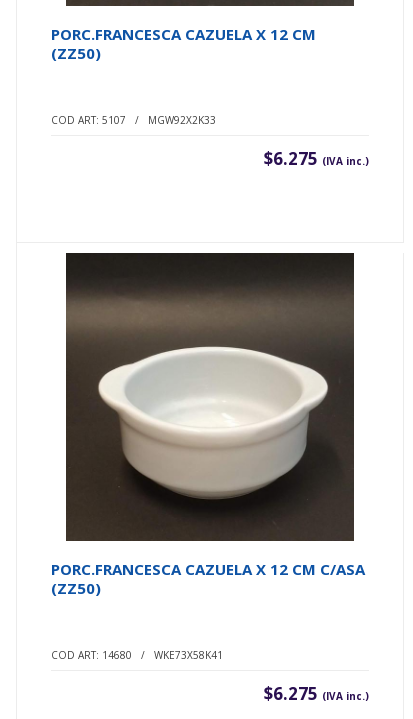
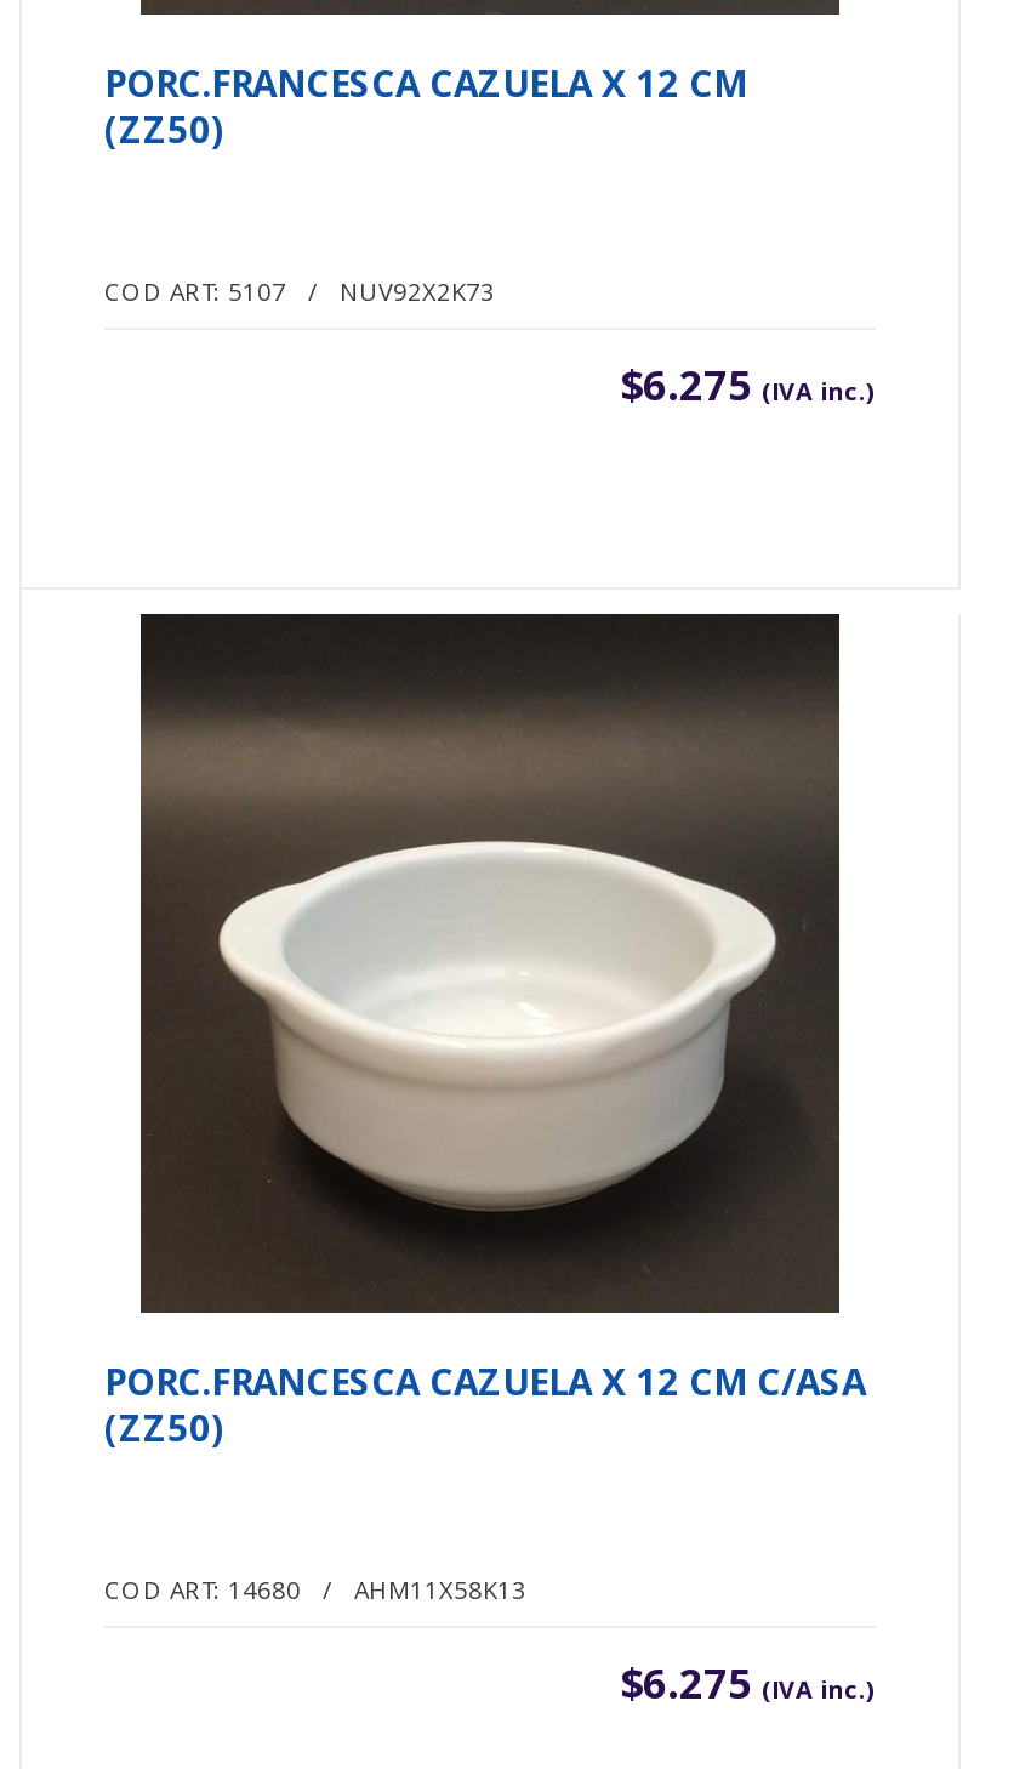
[51,113,216,127] COD ART: 5107 / MGW92X2K33 -> [104,273,495,307] COD ART: 5107 / NUV92X2K73
[51,648,223,662] COD ART: 14680 / WKE73X58K41 -> [104,1572,526,1606] COD ART: 14680 / AHM11X58K13

